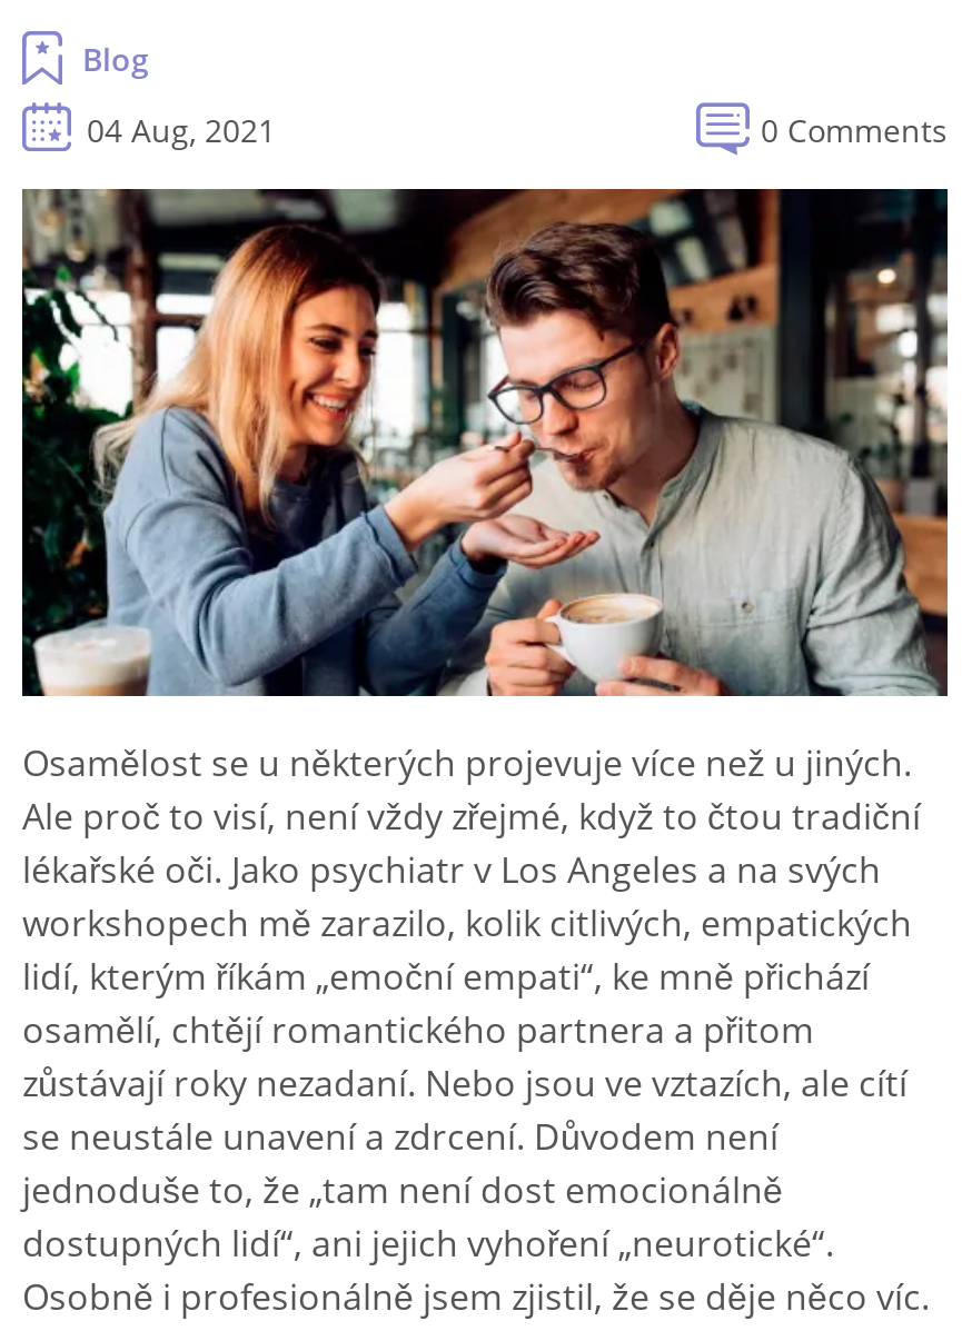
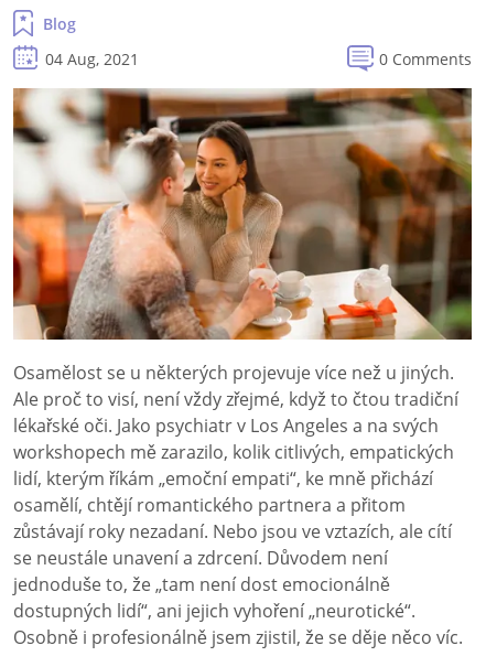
[20,187,950,698] [image] -> [12,87,473,341] [image]

